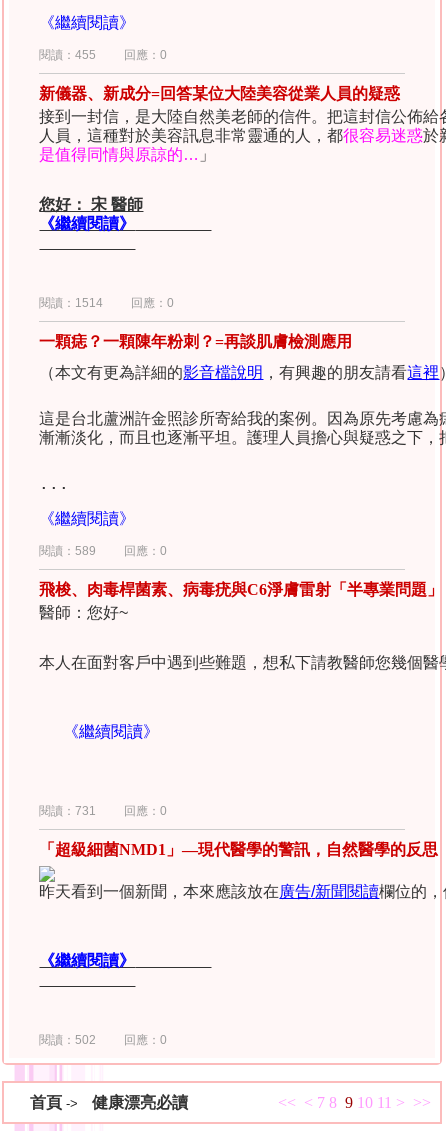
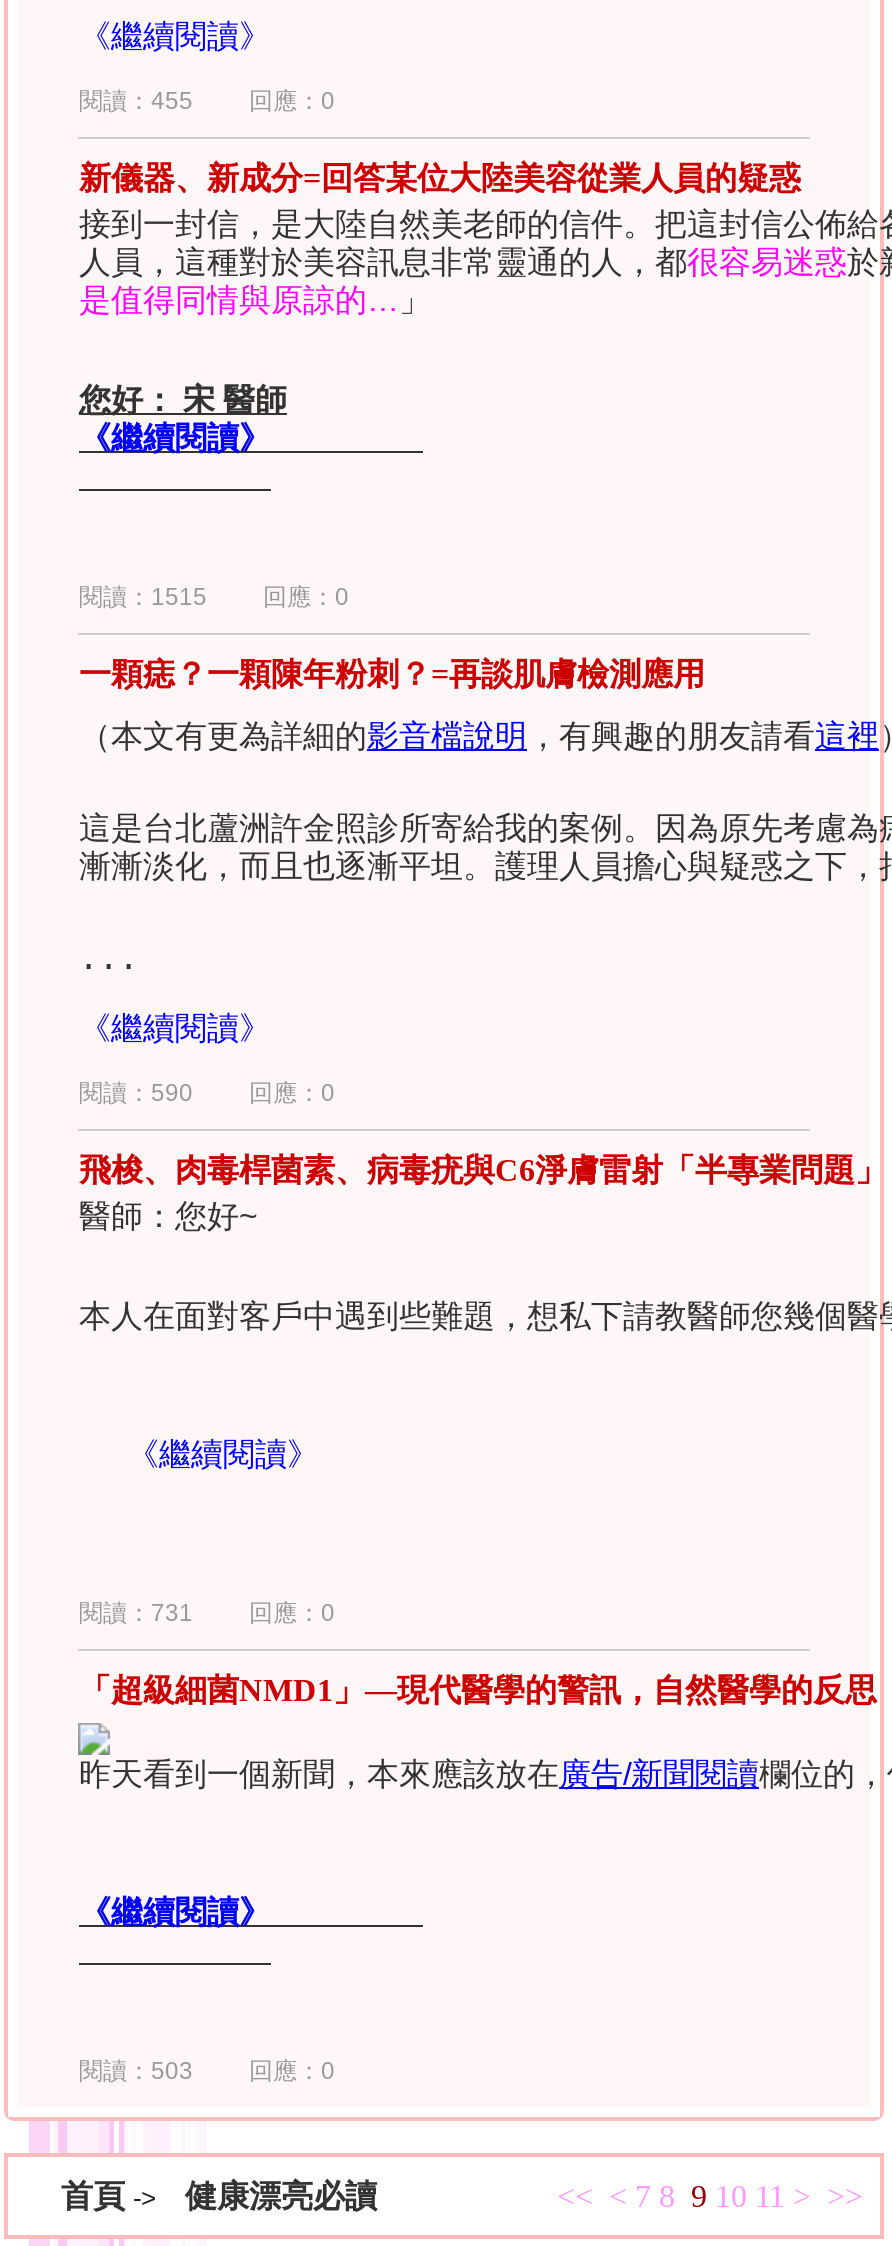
[39,296,174,310] 閱讀：1514 回應：0 -> [79,583,349,611] 閱讀：1515 回應：0
[39,544,167,558] 閱讀：589 回應：0 -> [79,1079,335,1107] 閱讀：590 回應：0
[39,1033,167,1047] 閱讀：502 回應：0 -> [79,2057,335,2085] 閱讀：503 回應：0

